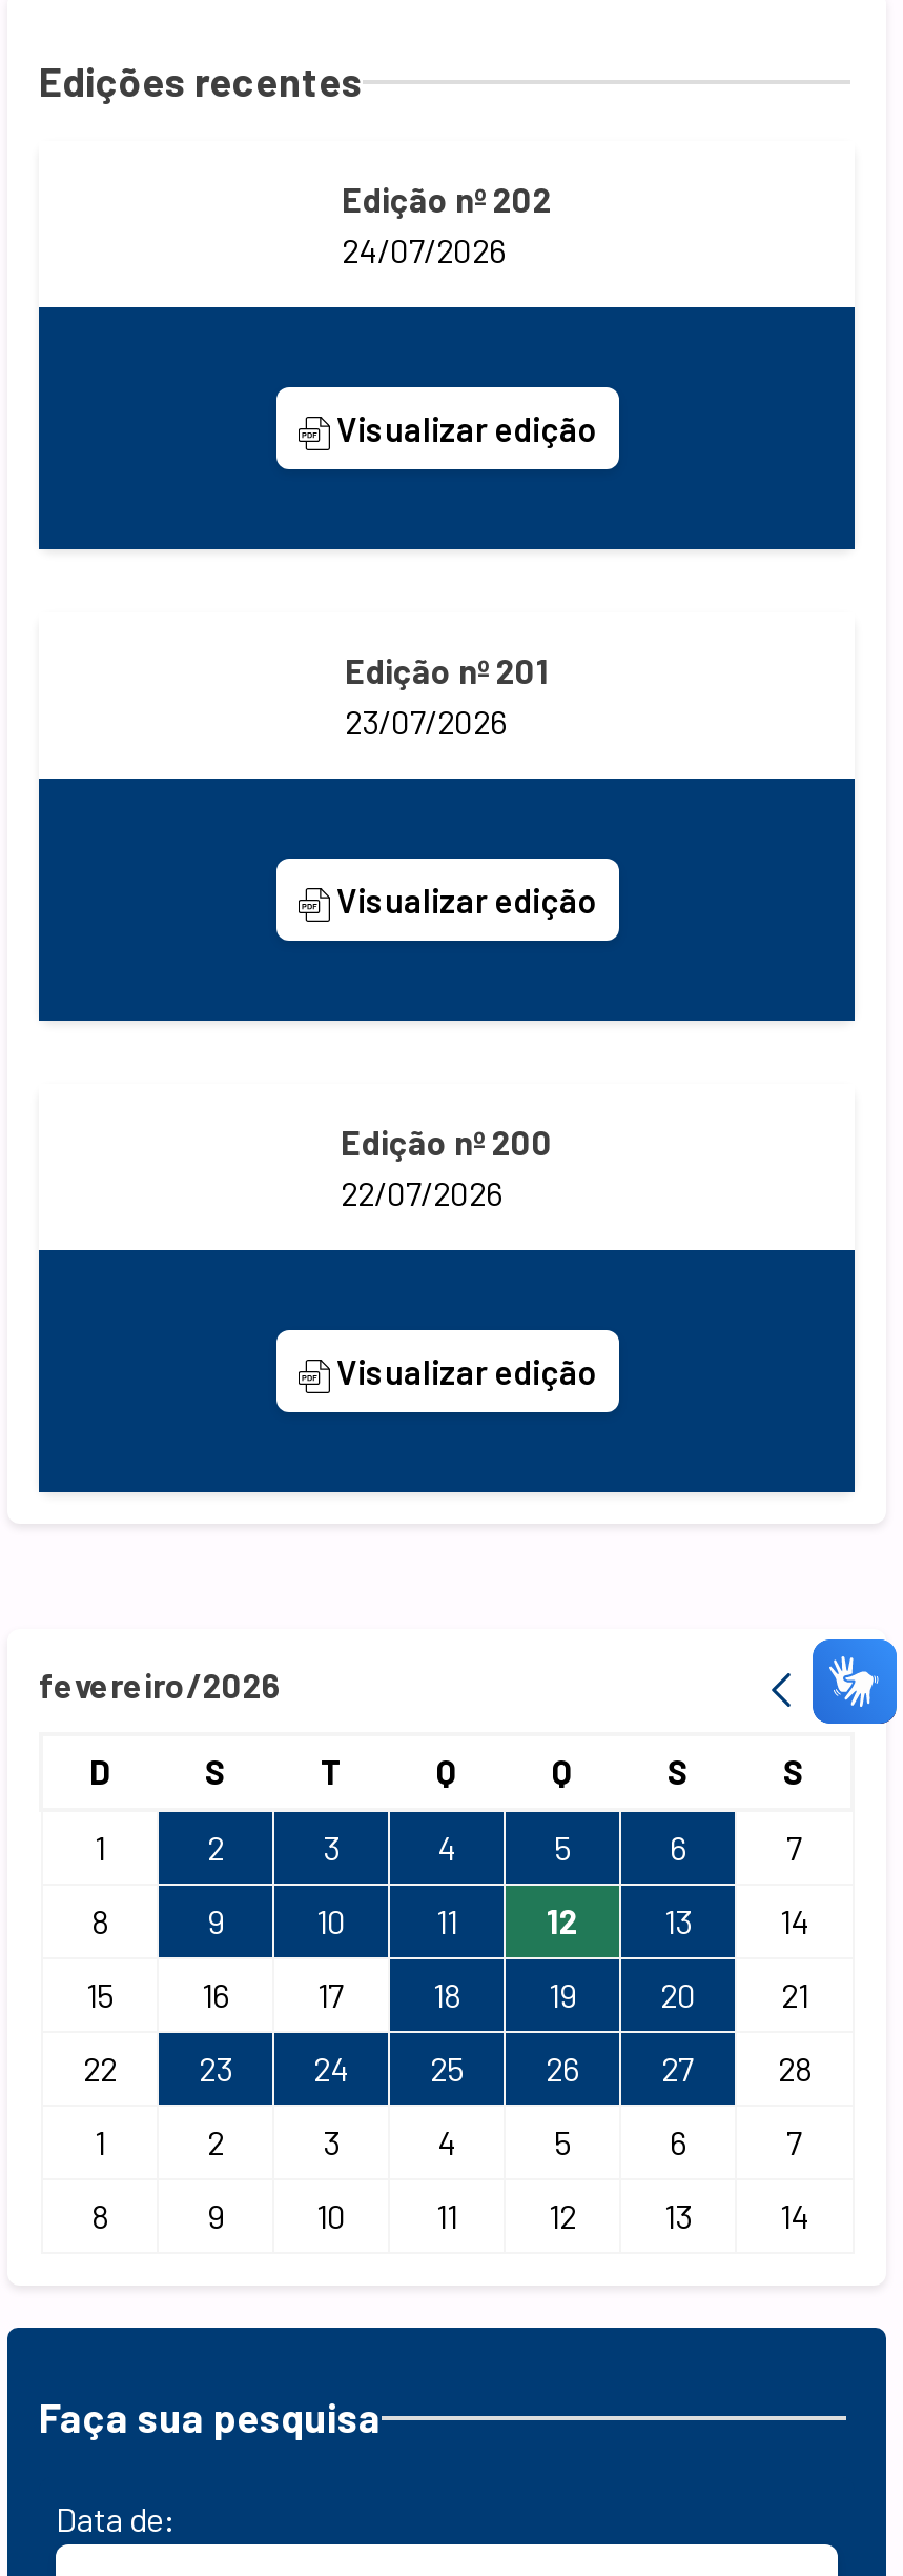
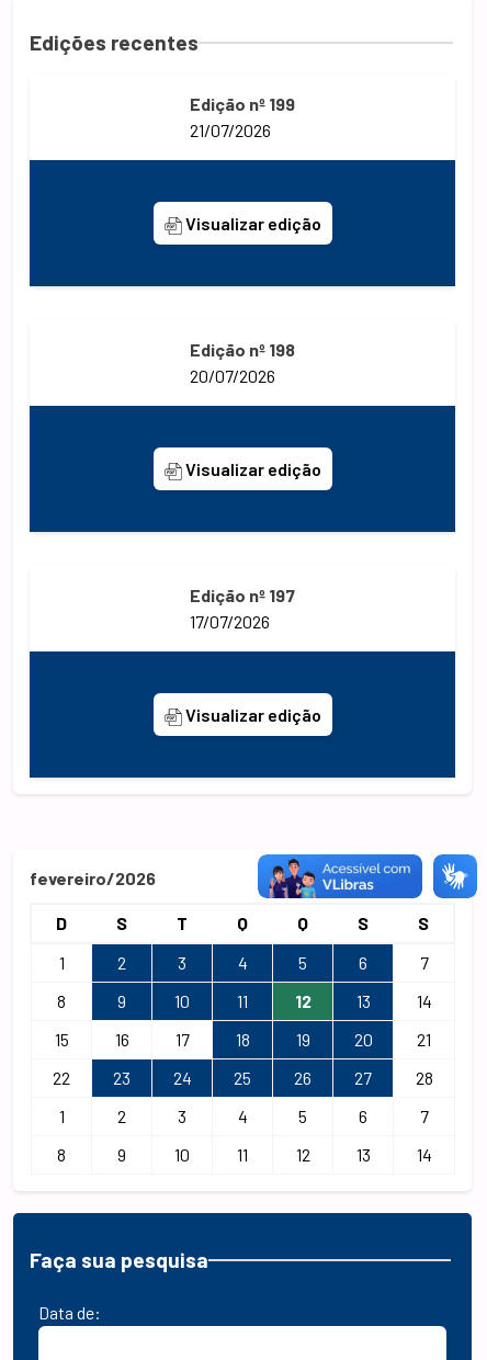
[342,180,552,220] Edição nº 202 -> [190,94,295,115] Edição nº 199
[342,230,506,270] 24/07/2026 -> [190,120,271,141] 21/07/2026
[345,651,549,691] Edição nº 201 -> [190,339,295,360] Edição nº 198
[345,702,507,742] 23/07/2026 -> [190,366,275,387] 20/07/2026
[341,1123,553,1163] Edição nº 200 -> [190,585,295,606] Edição nº 197
[341,1173,502,1213] 22/07/2026 -> [190,611,270,632] 17/07/2026
none -> [257,853,423,899] [image]

